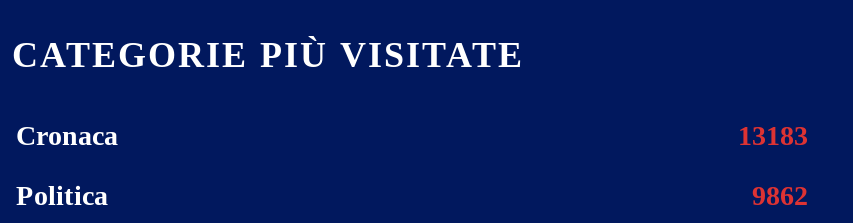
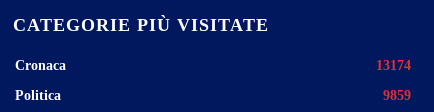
[738,121,808,151] 13183 -> [376,58,411,73] 13174
[752,181,808,211] 9862 -> [383,88,411,103] 9859

